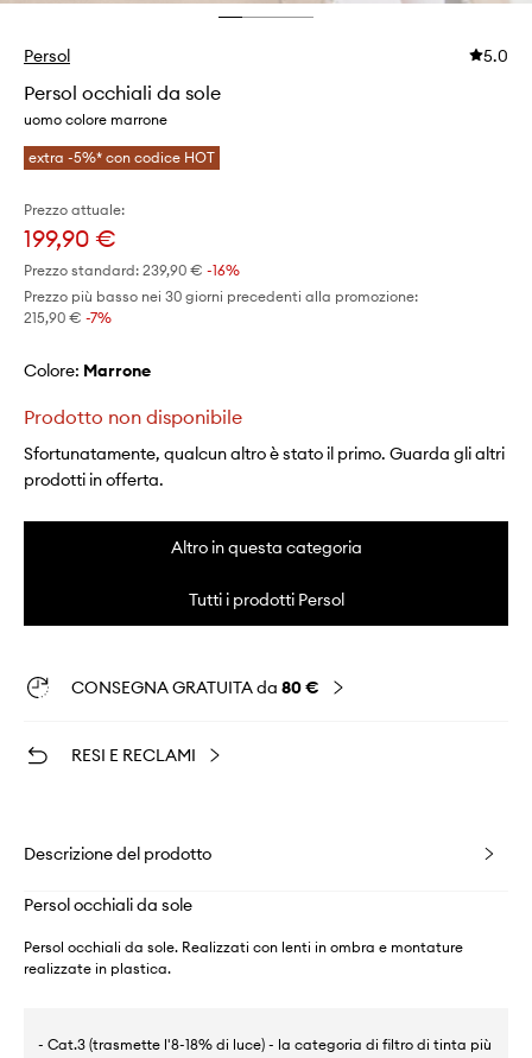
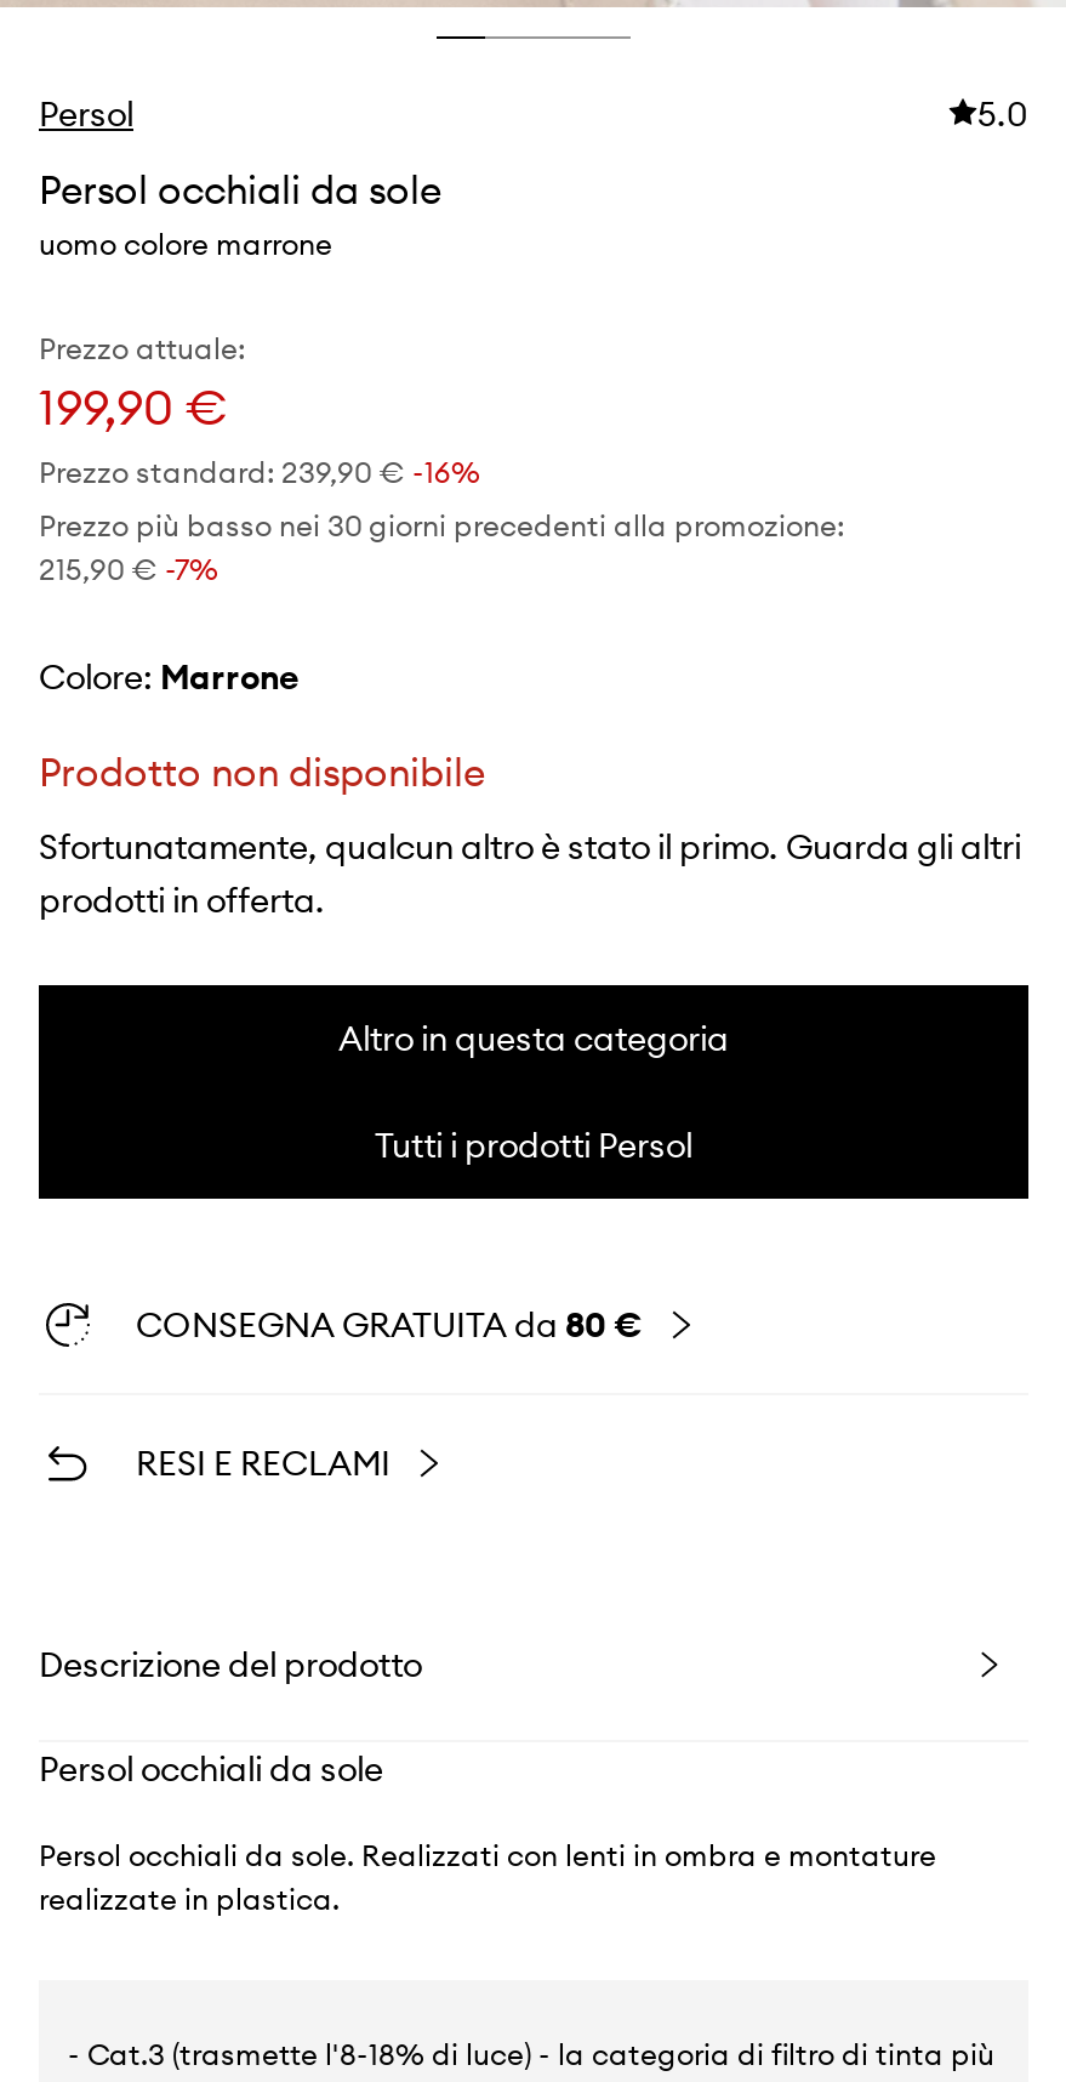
[28,148,215,166] extra -5%* con codice HOT -> none

